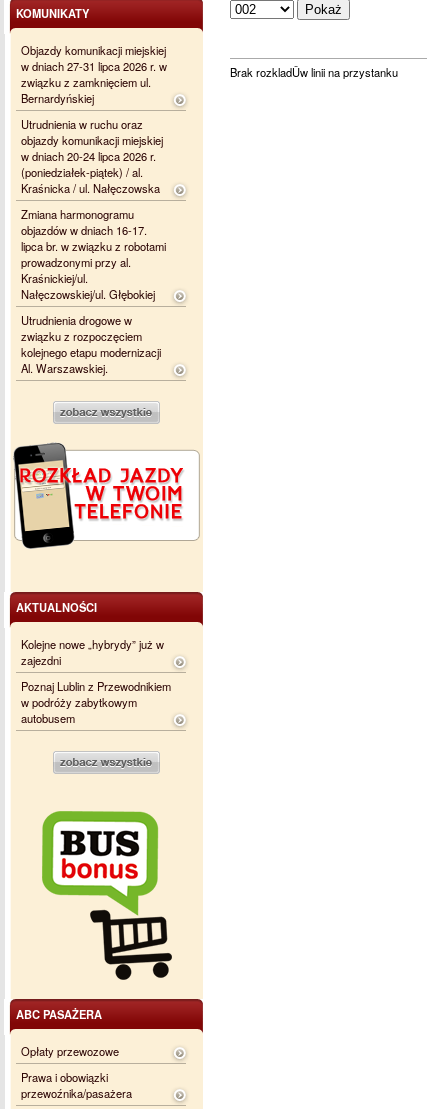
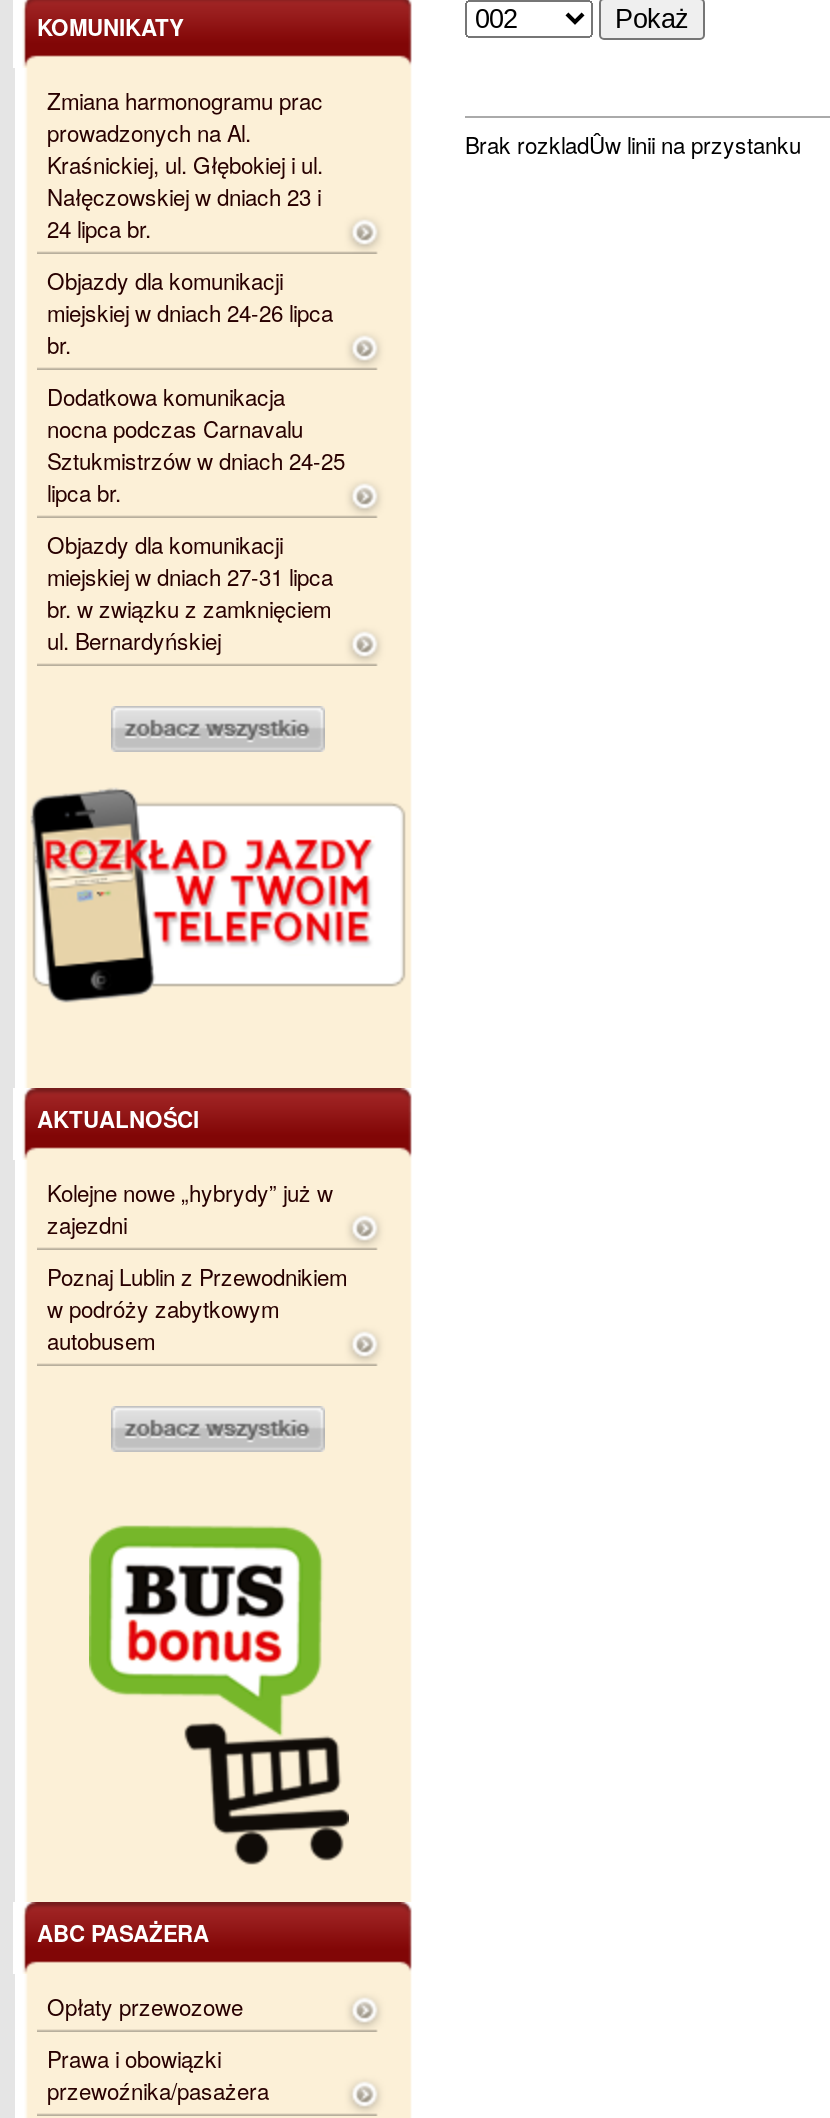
[21,42,167,106] Objazdy komunikacji miejskiej | w dniach 27-31 lipca 2026 r. w | związku z zamknięciem ul. | Bernardyńskiej -> [47,84,323,244] Zmiana harmonogramu prac | prowadzonych na Al. | Kraśnickiej, ul. Głębokiej i ul. | Nałęczowskiej w dniach 23 i | 24 lipca br.
[21,116,163,196] Utrudnienia w ruchu oraz | objazdy komunikacji miejskiej | w dniach 20-24 lipca 2026 r. | (poniedziałek-piątek) / al. | Kraśnicka / ul. Nałęczowska -> [47,264,333,360] Objazdy dla komunikacji | miejskiej w dniach 24-26 lipca | br.
[21,206,166,302] Zmiana harmonogramu | objazdów w dniach 16-17. | lipca br. w związku z robotami | prowadzonymi przy al. | Kraśnickiej/ul. | Nałęczowskiej/ul. Głębokiej -> [47,380,345,508] Dodatkowa komunikacja | nocna podczas Carnavalu | Sztukmistrzów w dniach 24-25 | lipca br.
[21,312,161,376] Utrudnienia drogowe w | związku z rozpoczęciem | kolejnego etapu modernizacji | Al. Warszawskiej. -> [47,528,333,656] Objazdy dla komunikacji | miejskiej w dniach 27-31 lipca | br. w związku z zamknięciem | ul. Bernardyńskiej

